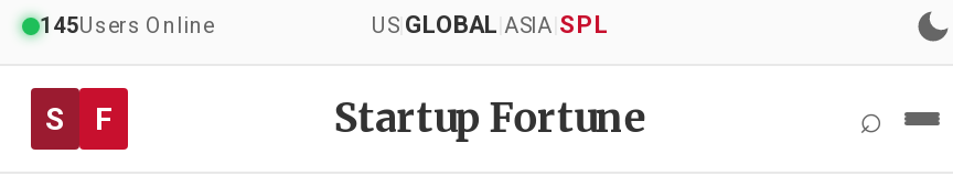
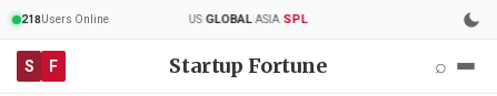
[40,12,214,36] 145Users Online -> [21,13,109,25] 218Users Online

